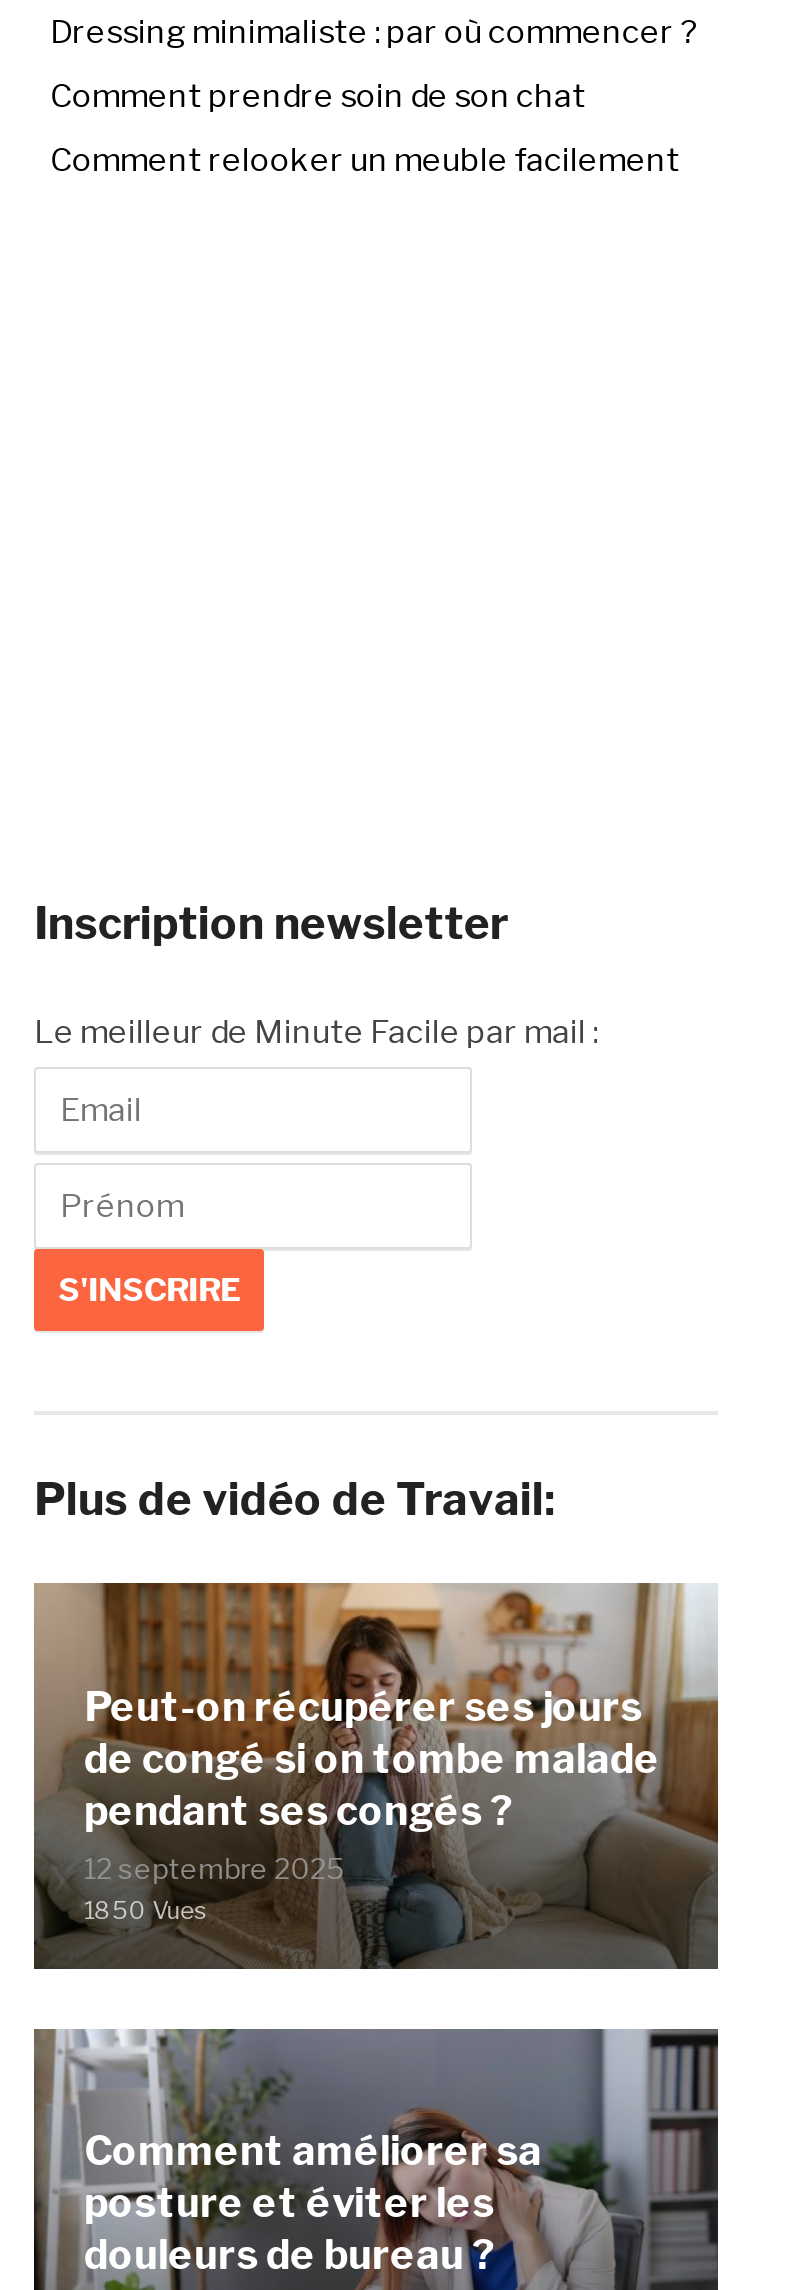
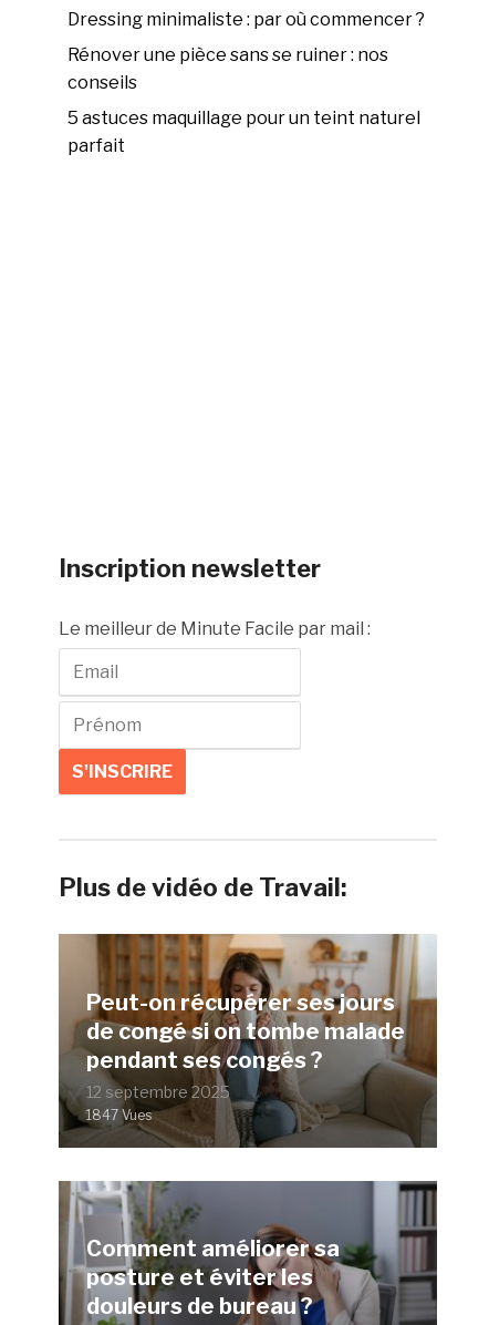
[50,78,586,116] Comment prendre soin de son chat -> [68,45,388,93] Rénover une pièce sans se ruiner : nos | conseils
[50,142,680,180] Comment relooker un meuble facilement -> [68,108,421,157] 5 astuces maquillage pour un teint naturel | parfait
[84,1895,206,1925] 1850 Vues -> [86,1106,152,1123] 1847 Vues

